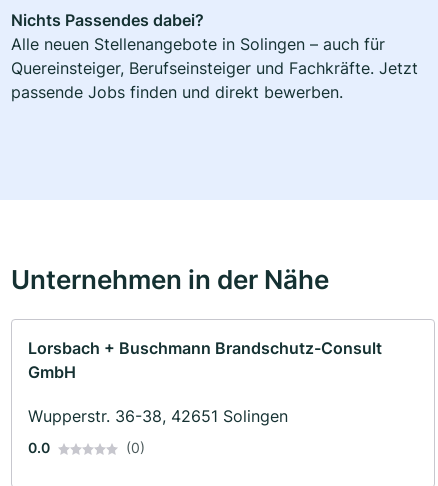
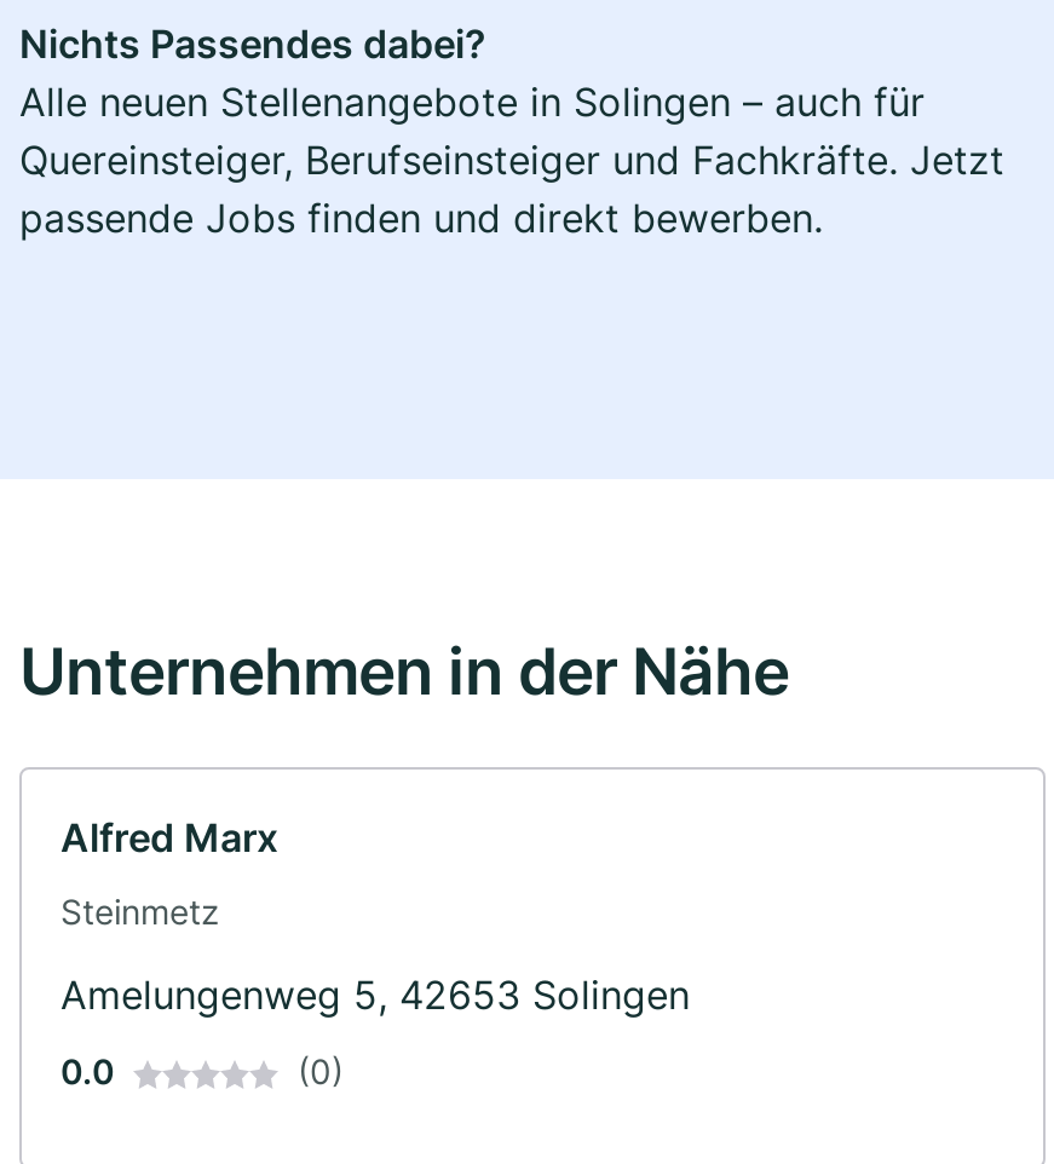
[28,338,382,426] Lorsbach + Buschmann Brandschutz-Consult | GmbH | Wupperstr. 36-38, 42651 Solingen -> [61,813,690,1019] Alfred Marx | Steinmetz | Amelungenweg 5, 42653 Solingen

